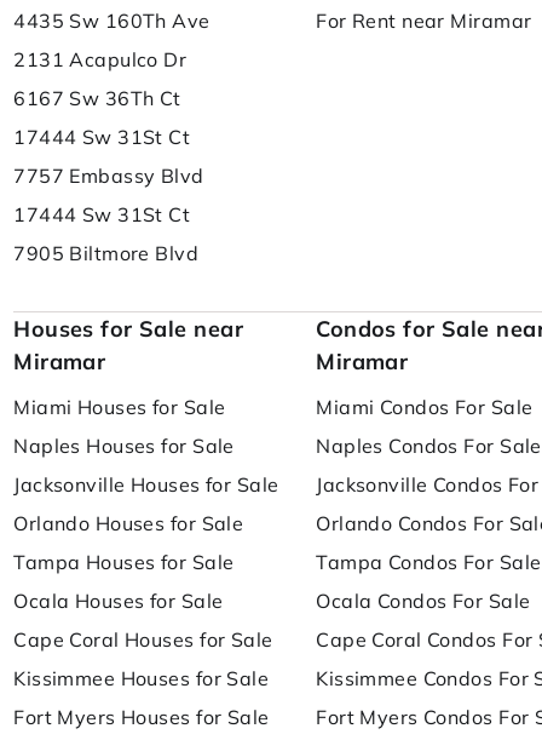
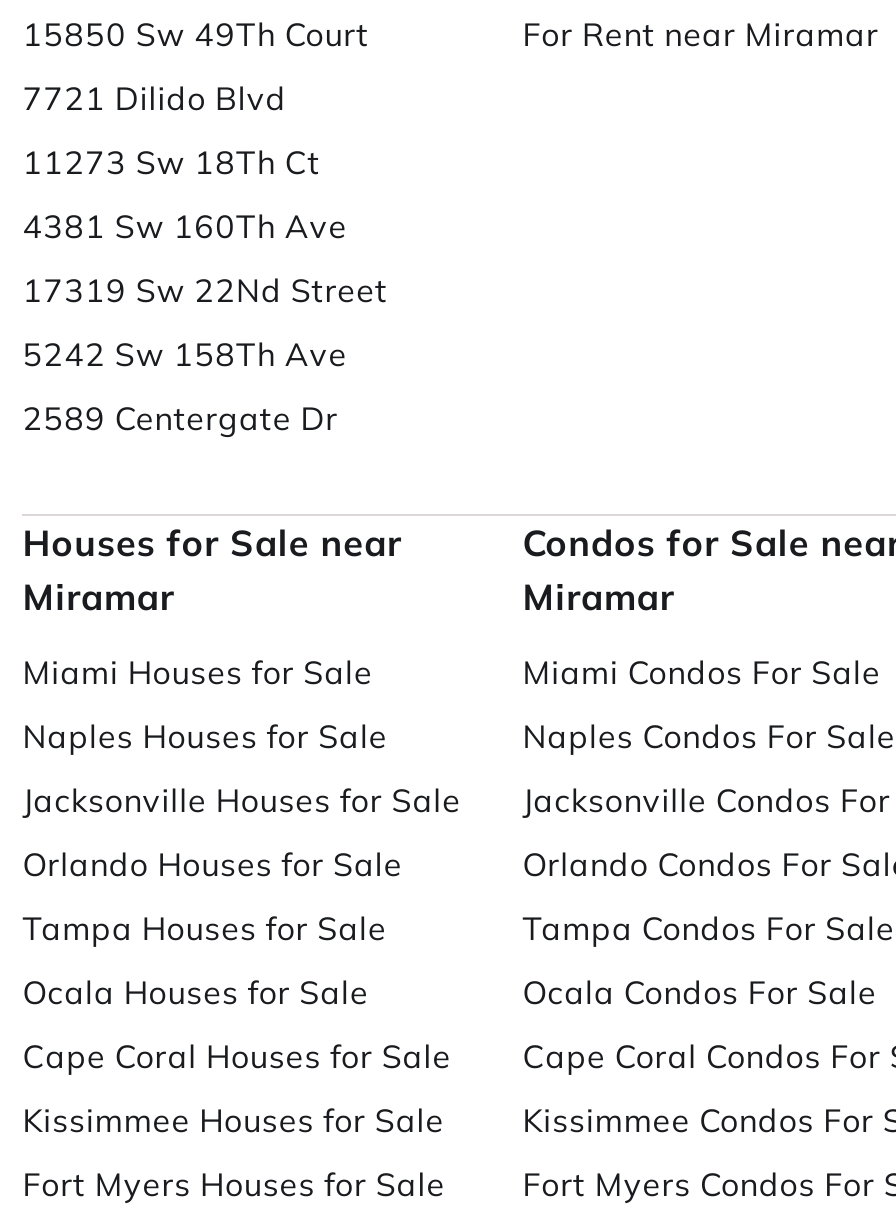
[14,9,210,33] 4435 Sw 160Th Ave -> [22,14,369,54] 15850 Sw 49Th Court
[14,47,187,72] 2131 Acapulco Dr -> [22,78,286,118] 7721 Dilido Blvd
[14,86,181,110] 6167 Sw 36Th Ct -> [22,142,320,182] 11273 Sw 18Th Ct
[14,125,190,149] 17444 Sw 31St Ct -> [22,206,347,246] 4381 Sw 160Th Ave
[14,164,204,188] 7757 Embassy Blvd -> [22,270,388,310] 17319 Sw 22Nd Street
[14,203,190,227] 17444 Sw 31St Ct -> [22,334,347,374] 5242 Sw 158Th Ave
[14,241,199,265] 7905 Biltmore Blvd -> [22,398,338,438] 2589 Centergate Dr

